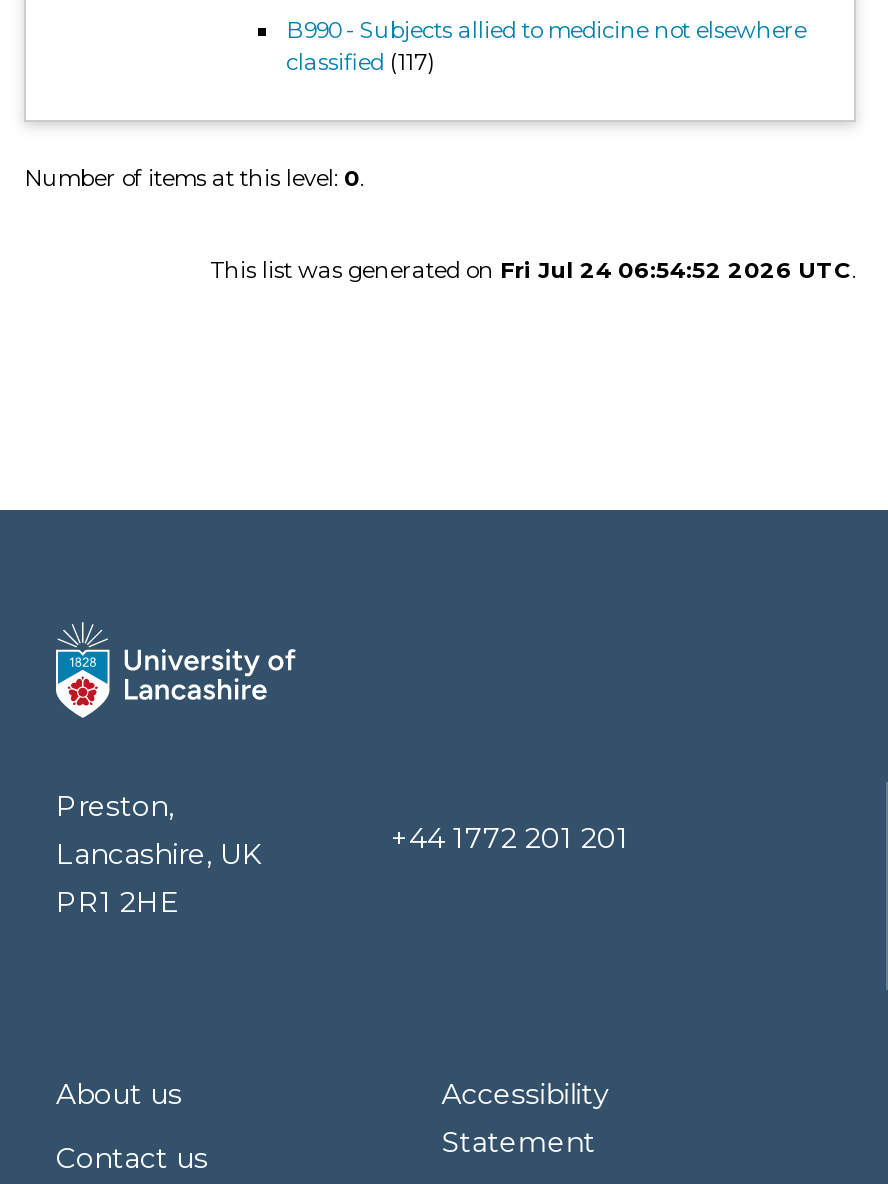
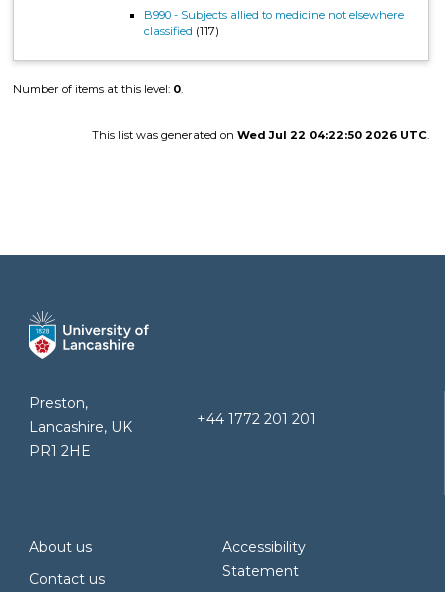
[210,256,852,284] This list was generated on Fri Jul 24 06:54:52 2026 UTC -> [92,128,427,142] This list was generated on Wed Jul 22 04:22:50 2026 UTC

